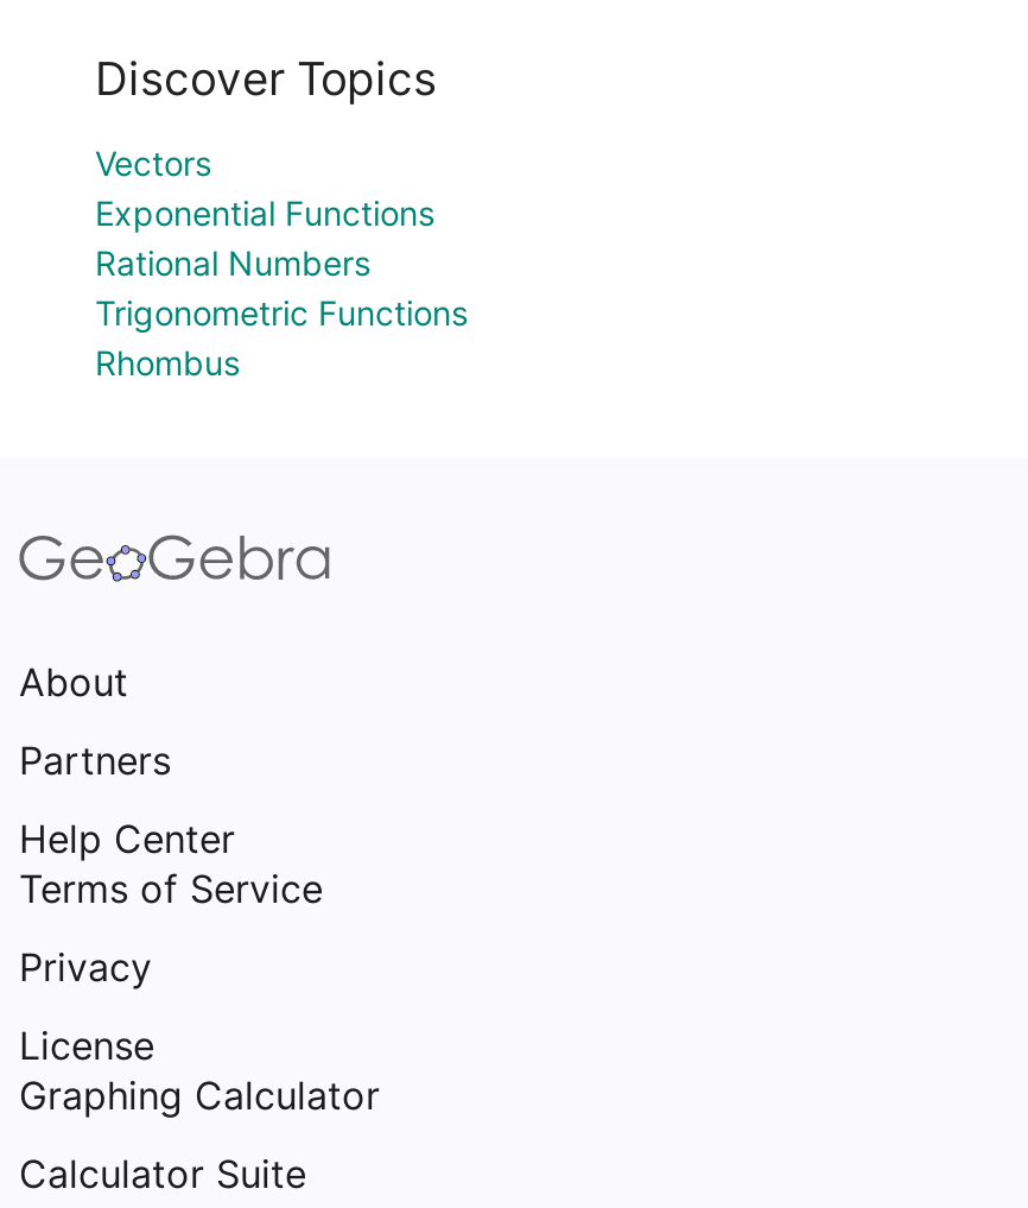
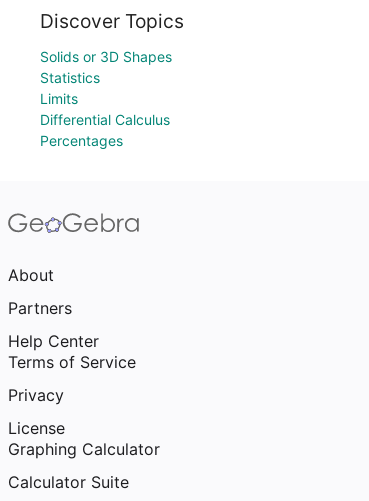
[95,143,468,382] Vectors | Exponential Functions | Rational Numbers | Trigonometric Functions | Rhombus -> [40,48,172,149] Solids or 3D Shapes | Statistics | Limits | Differential Calculus | Percentages

